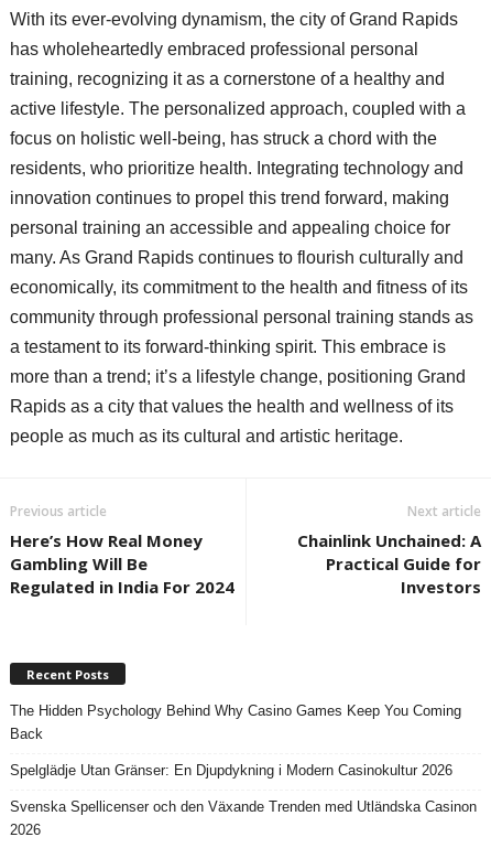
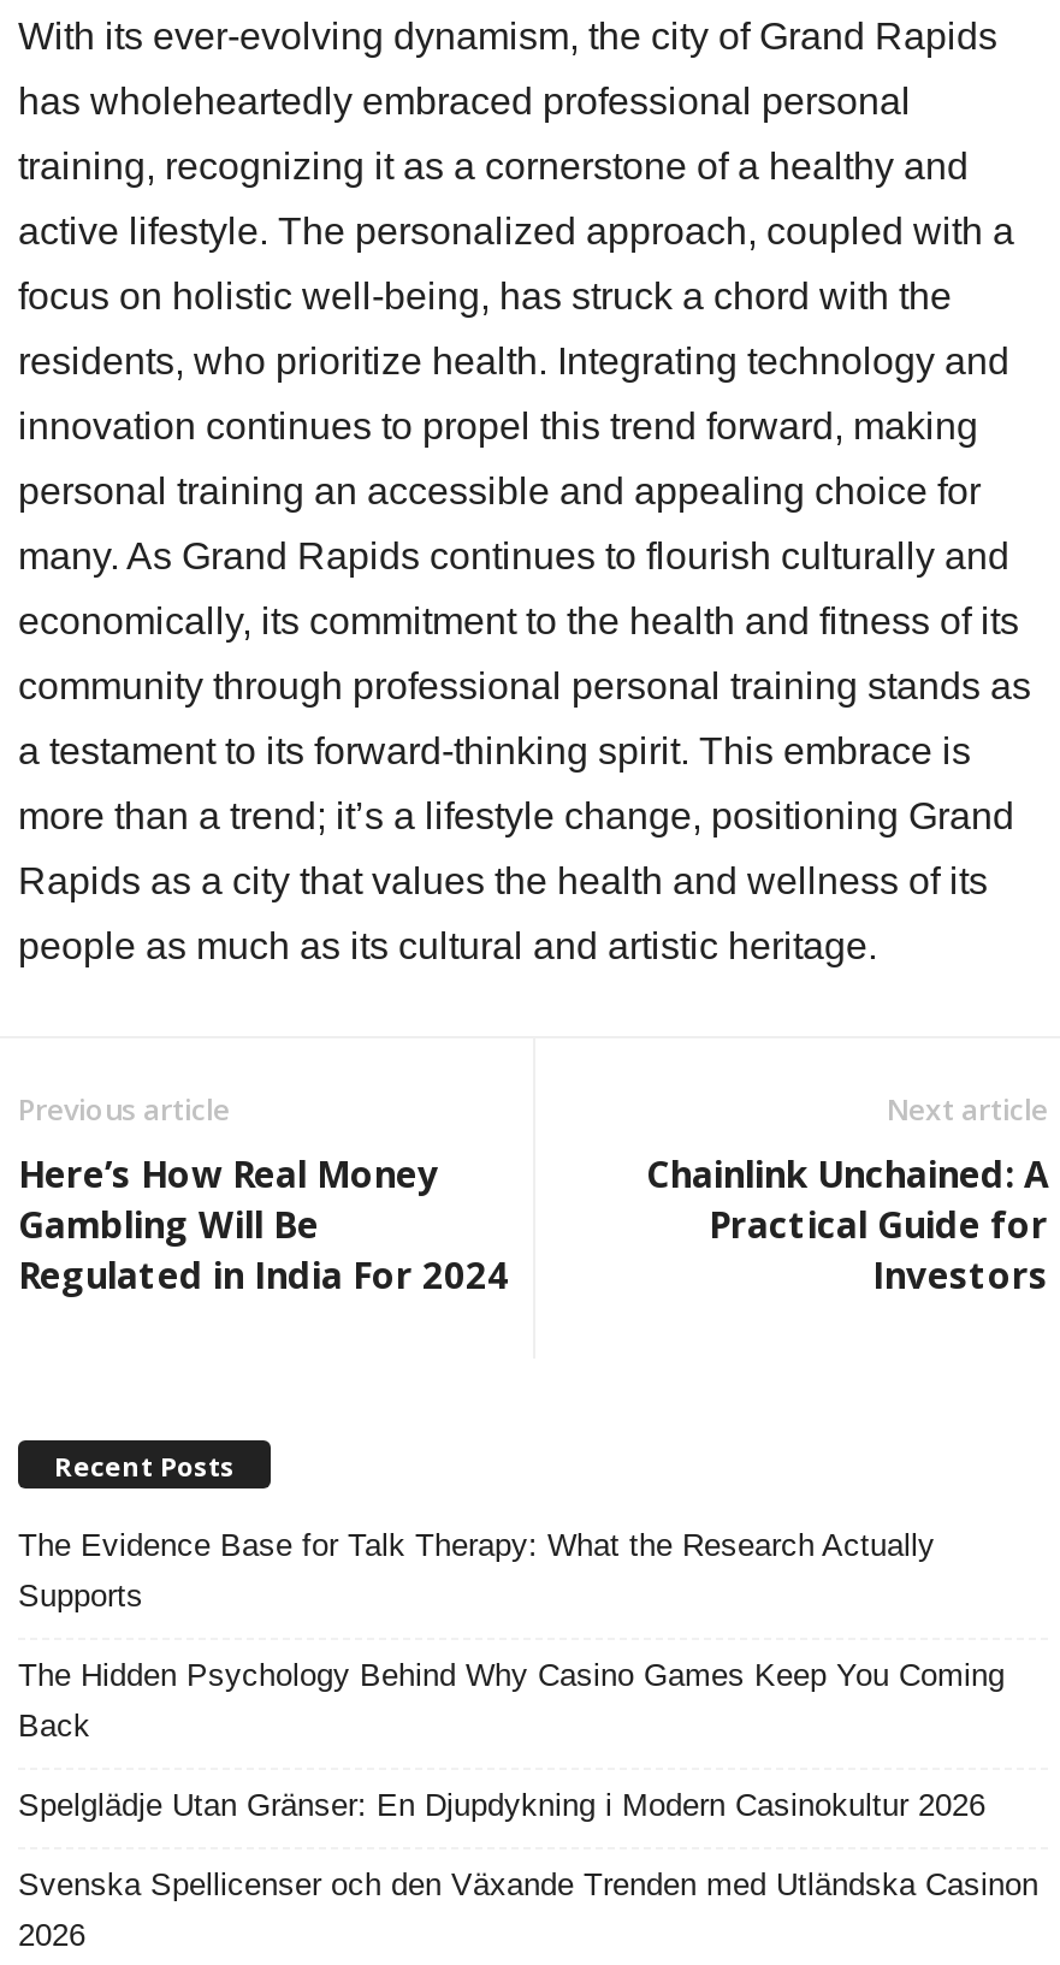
none -> [18,1527,935,1614] The Evidence Base for Talk Therapy: What the Research Actually | Supports

